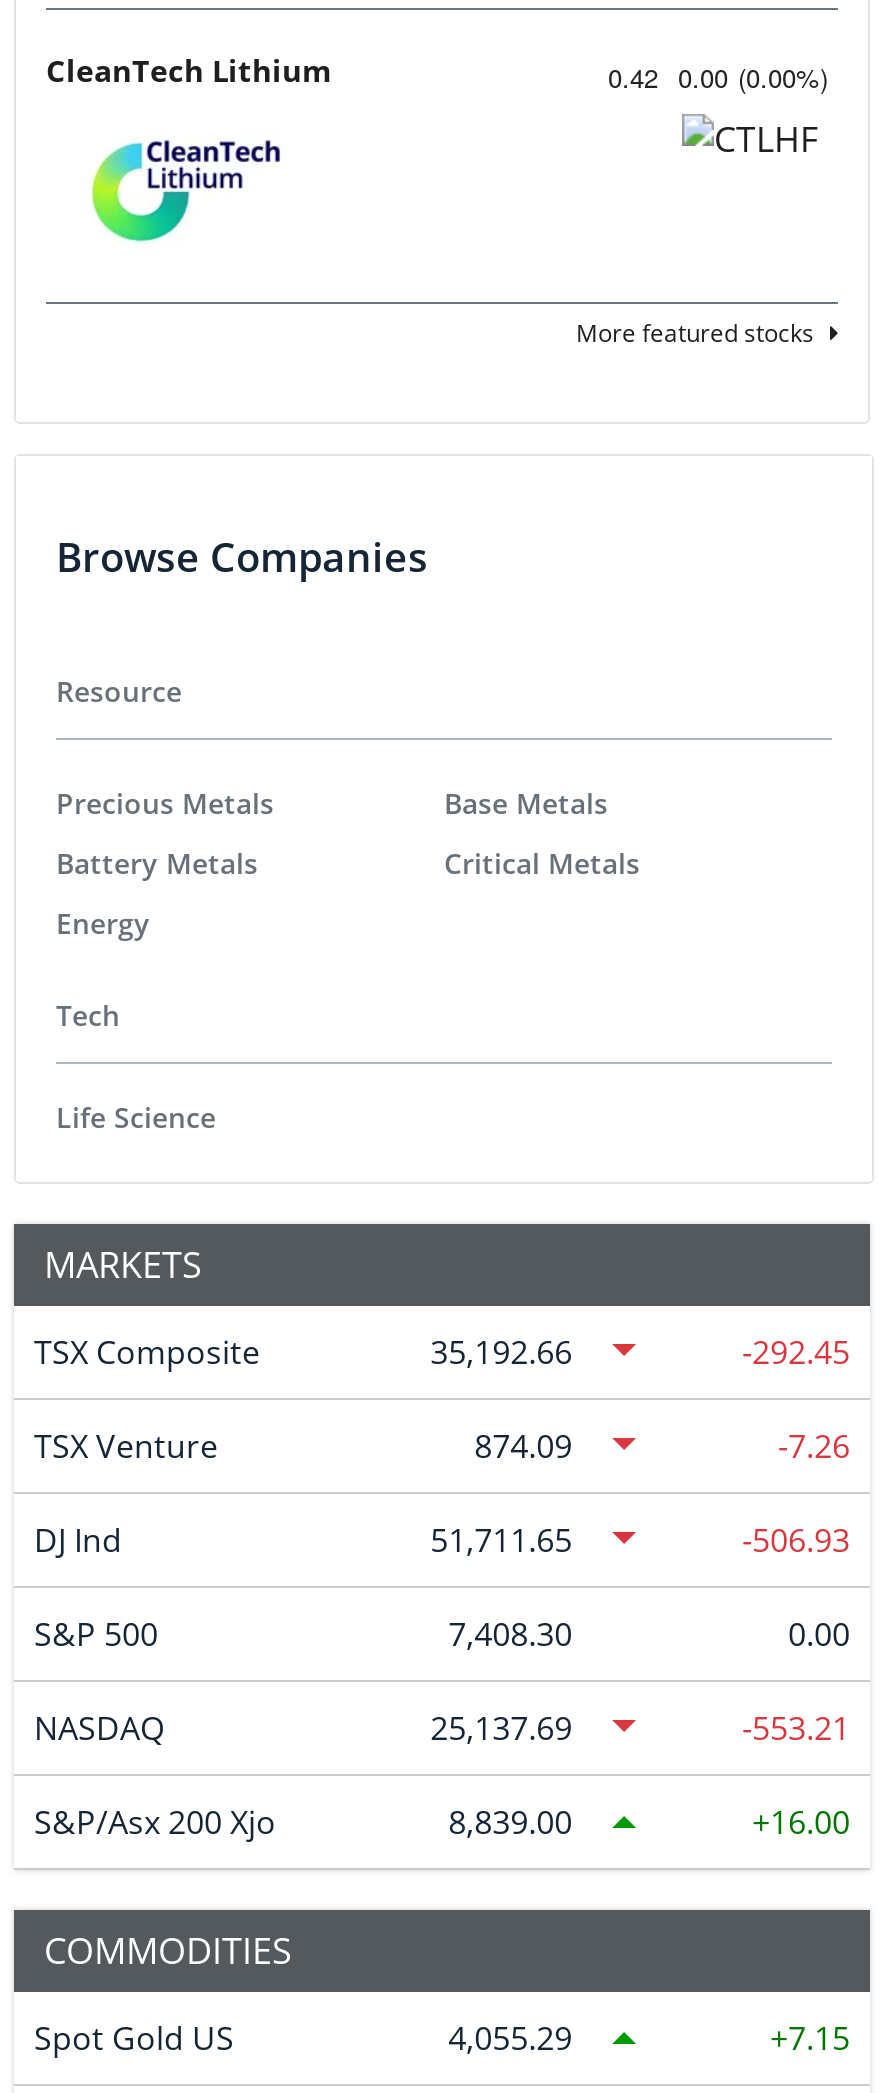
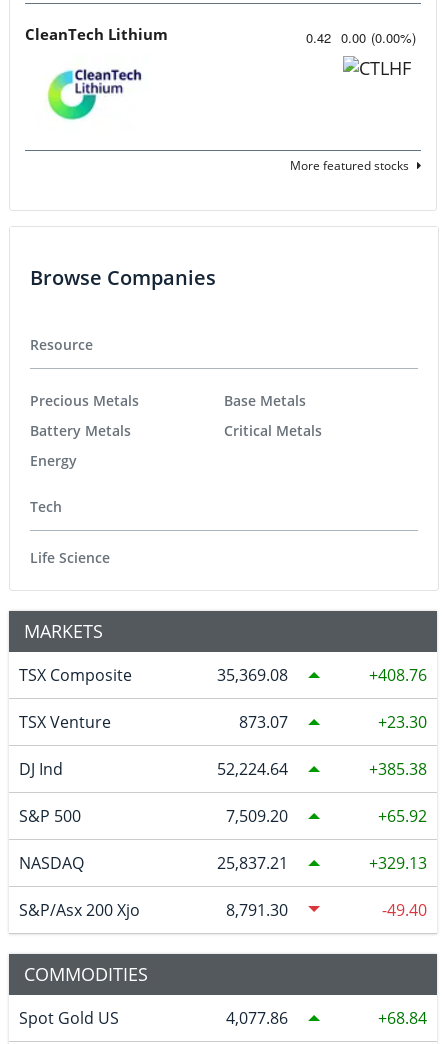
[430,1330,572,1374] 35,192.66 -> [217,664,288,686] 35,369.08
[742,1330,850,1374] -292.45 -> [378,664,427,686] 408.76
[474,1424,572,1468] 874.09 -> [239,711,288,733] 873.07
[778,1424,850,1468] -7.26 -> [387,711,427,733] 23.30
[430,1518,572,1562] 51,711.65 -> [217,758,288,780] 52,224.64
[742,1518,850,1562] -506.93 -> [378,758,427,780] 385.38
[448,1612,572,1656] 7,408.30 -> [226,805,288,827] 7,509.20
[788,1612,850,1656] 0.00 -> [387,805,427,827] 65.92
[430,1706,572,1750] 25,137.69 -> [217,852,288,874] 25,837.21
[742,1706,850,1750] -553.21 -> [378,852,427,874] 329.13
[448,1800,572,1844] 8,839.00 -> [226,899,288,921] 8,791.30
[770,1800,850,1844] 16.00 -> [382,899,427,921] -49.40
[448,2016,572,2060] 4,055.29 -> [226,1007,288,1029] 4,077.86
[788,2016,850,2060] 7.15 -> [387,1007,427,1029] 68.84

